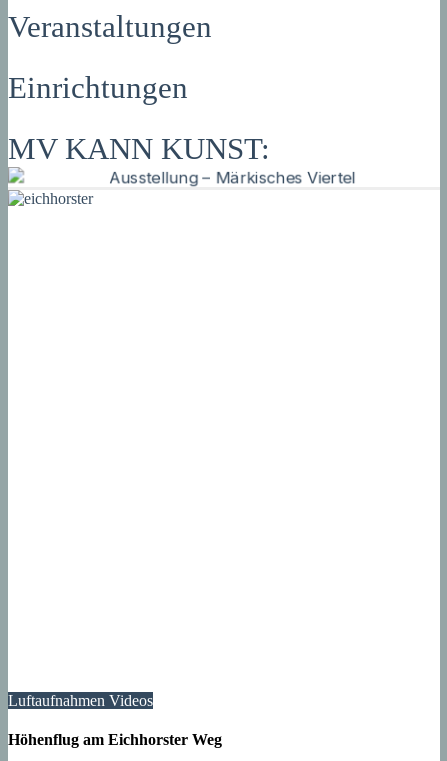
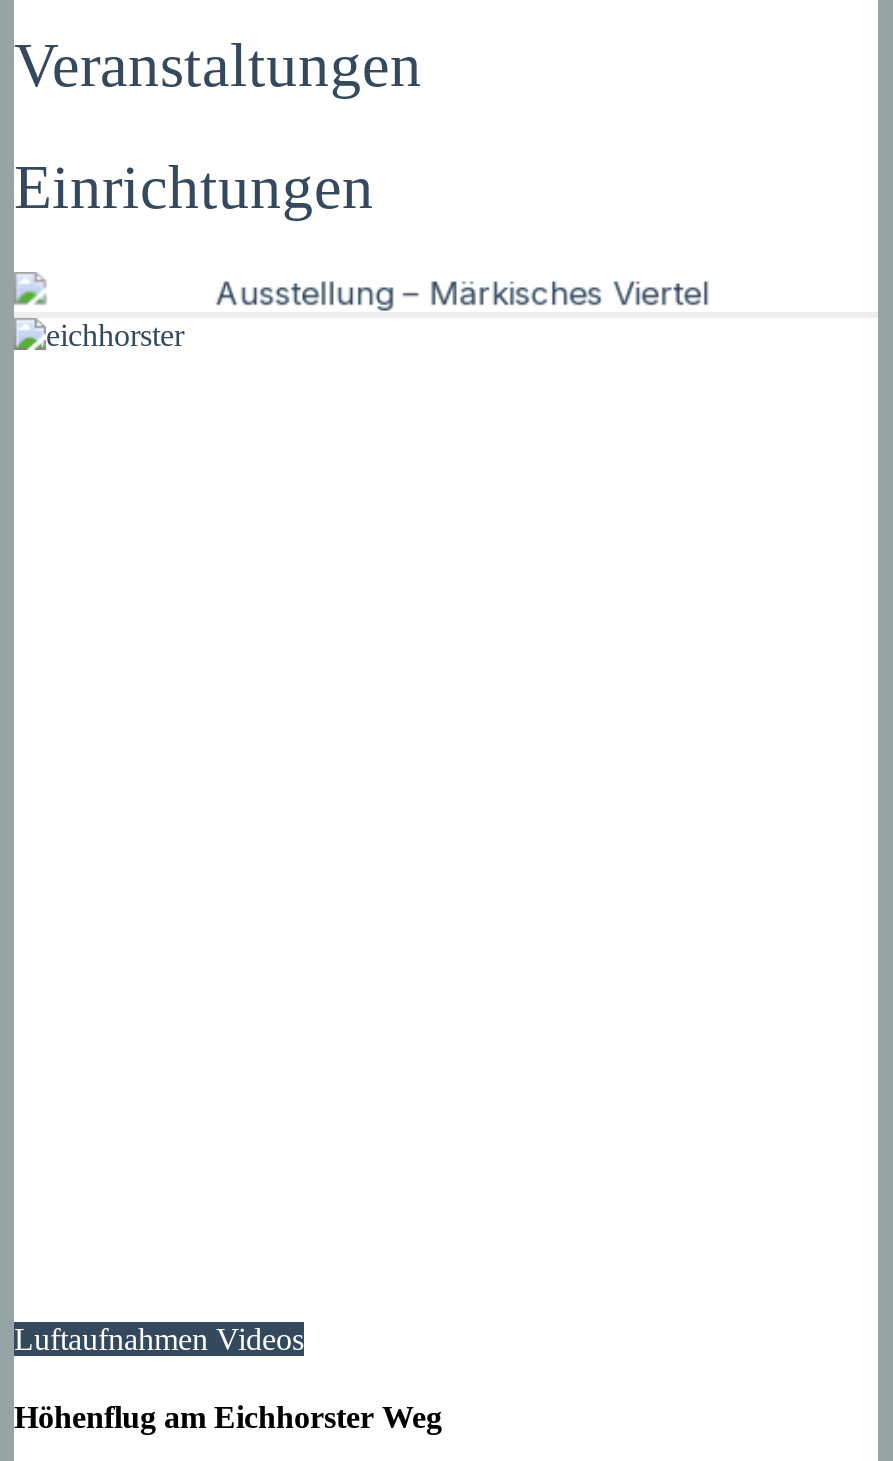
[8,131,270,166] MV KANN KUNST: -> none

